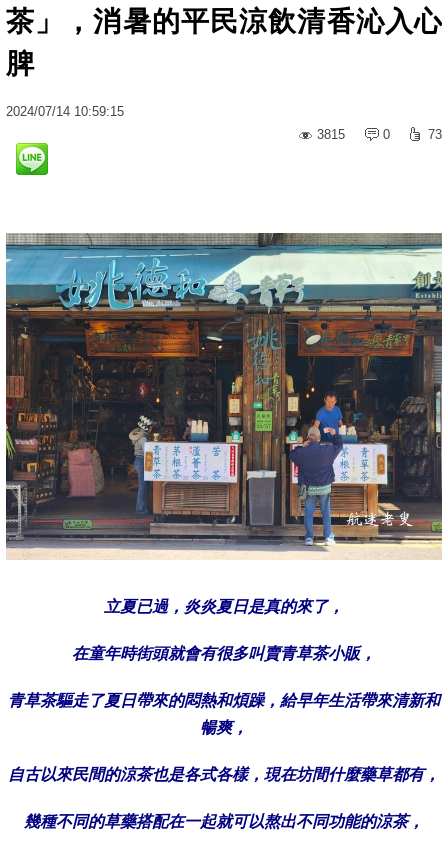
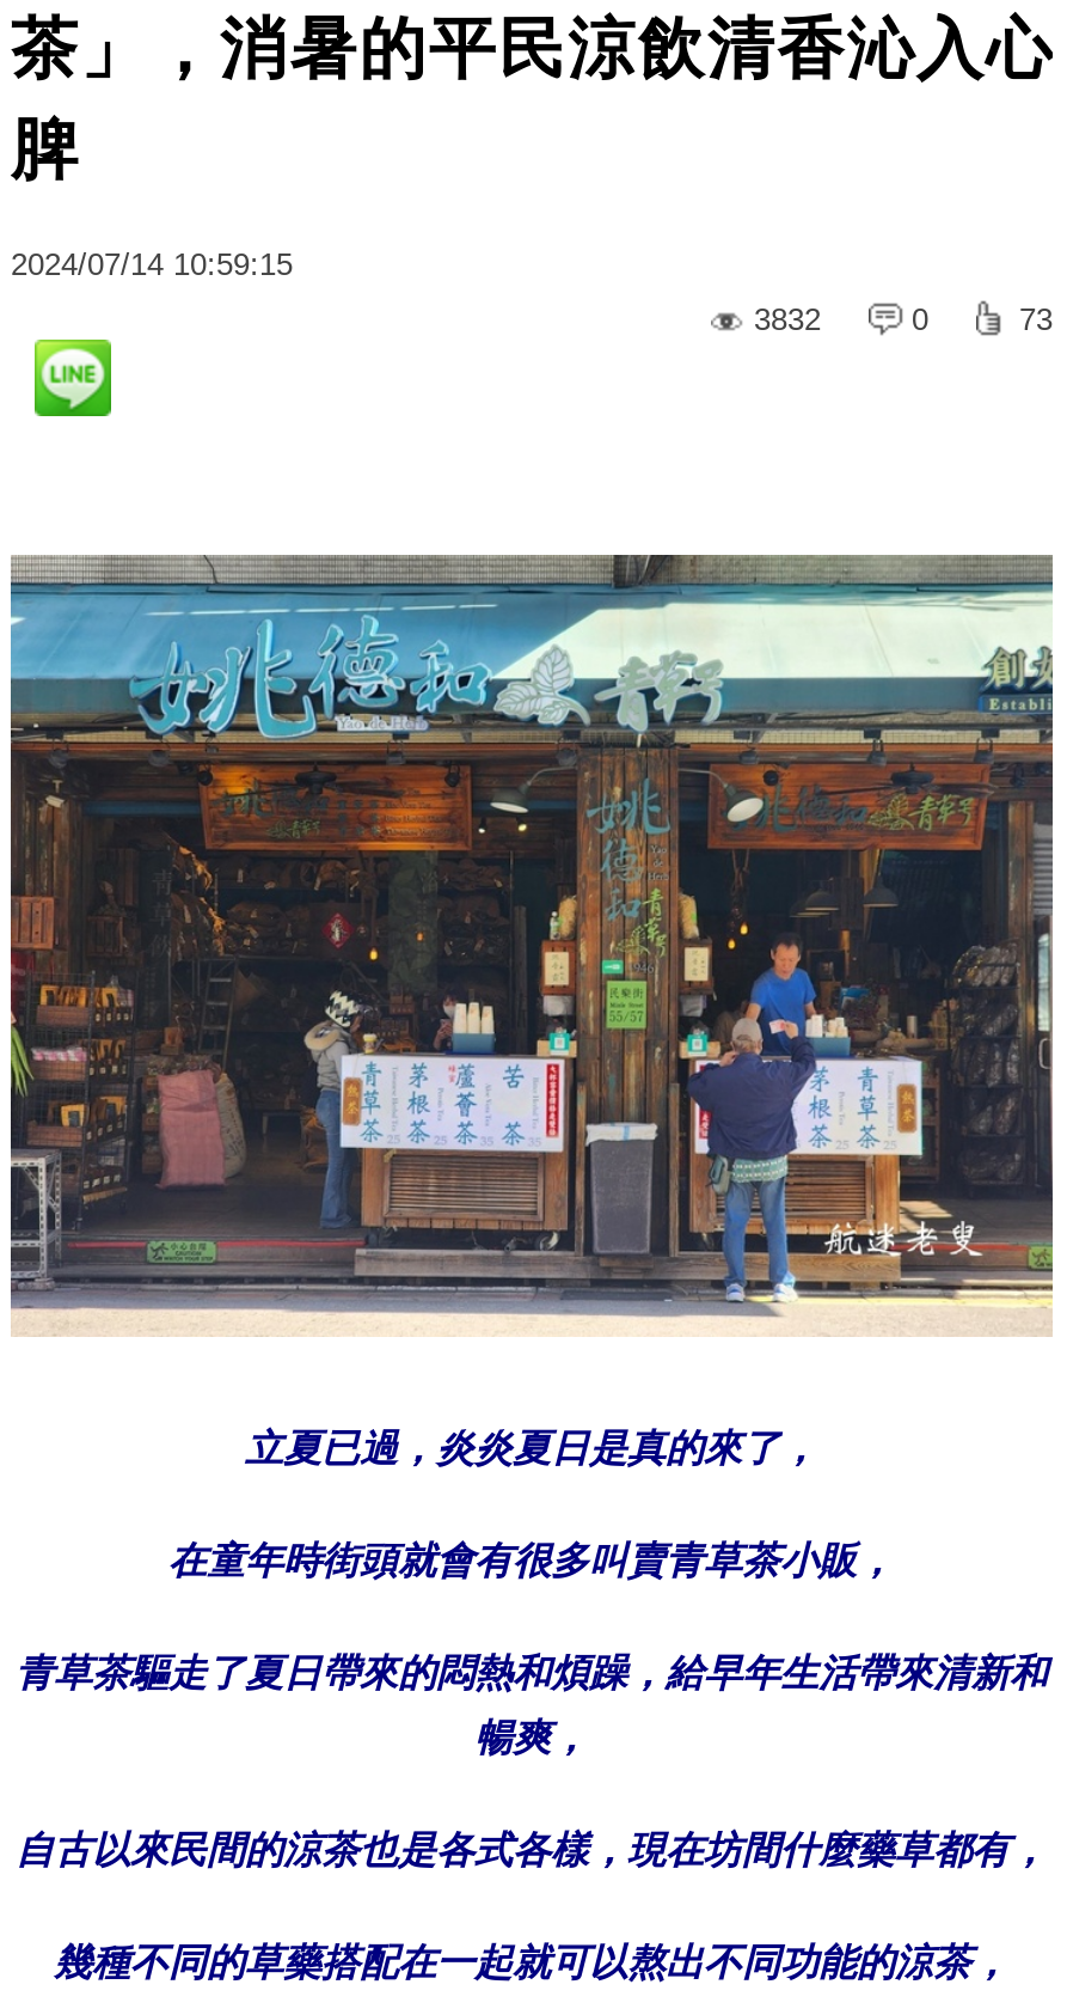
[317,127,345,142] 3815 -> [754,301,821,337] 3832

